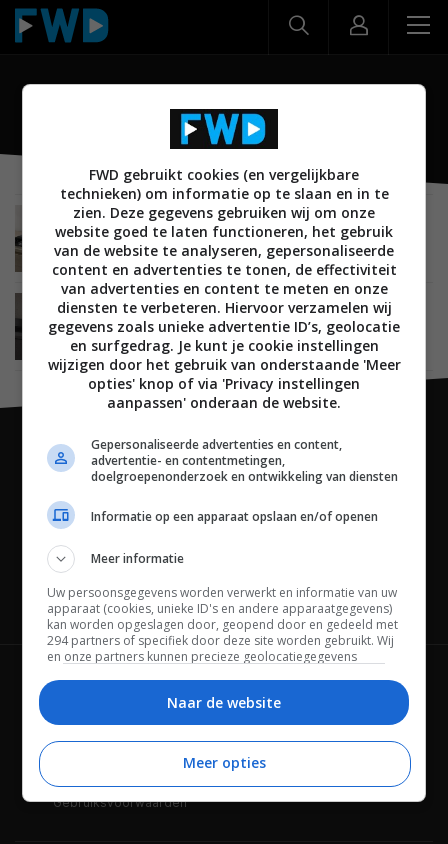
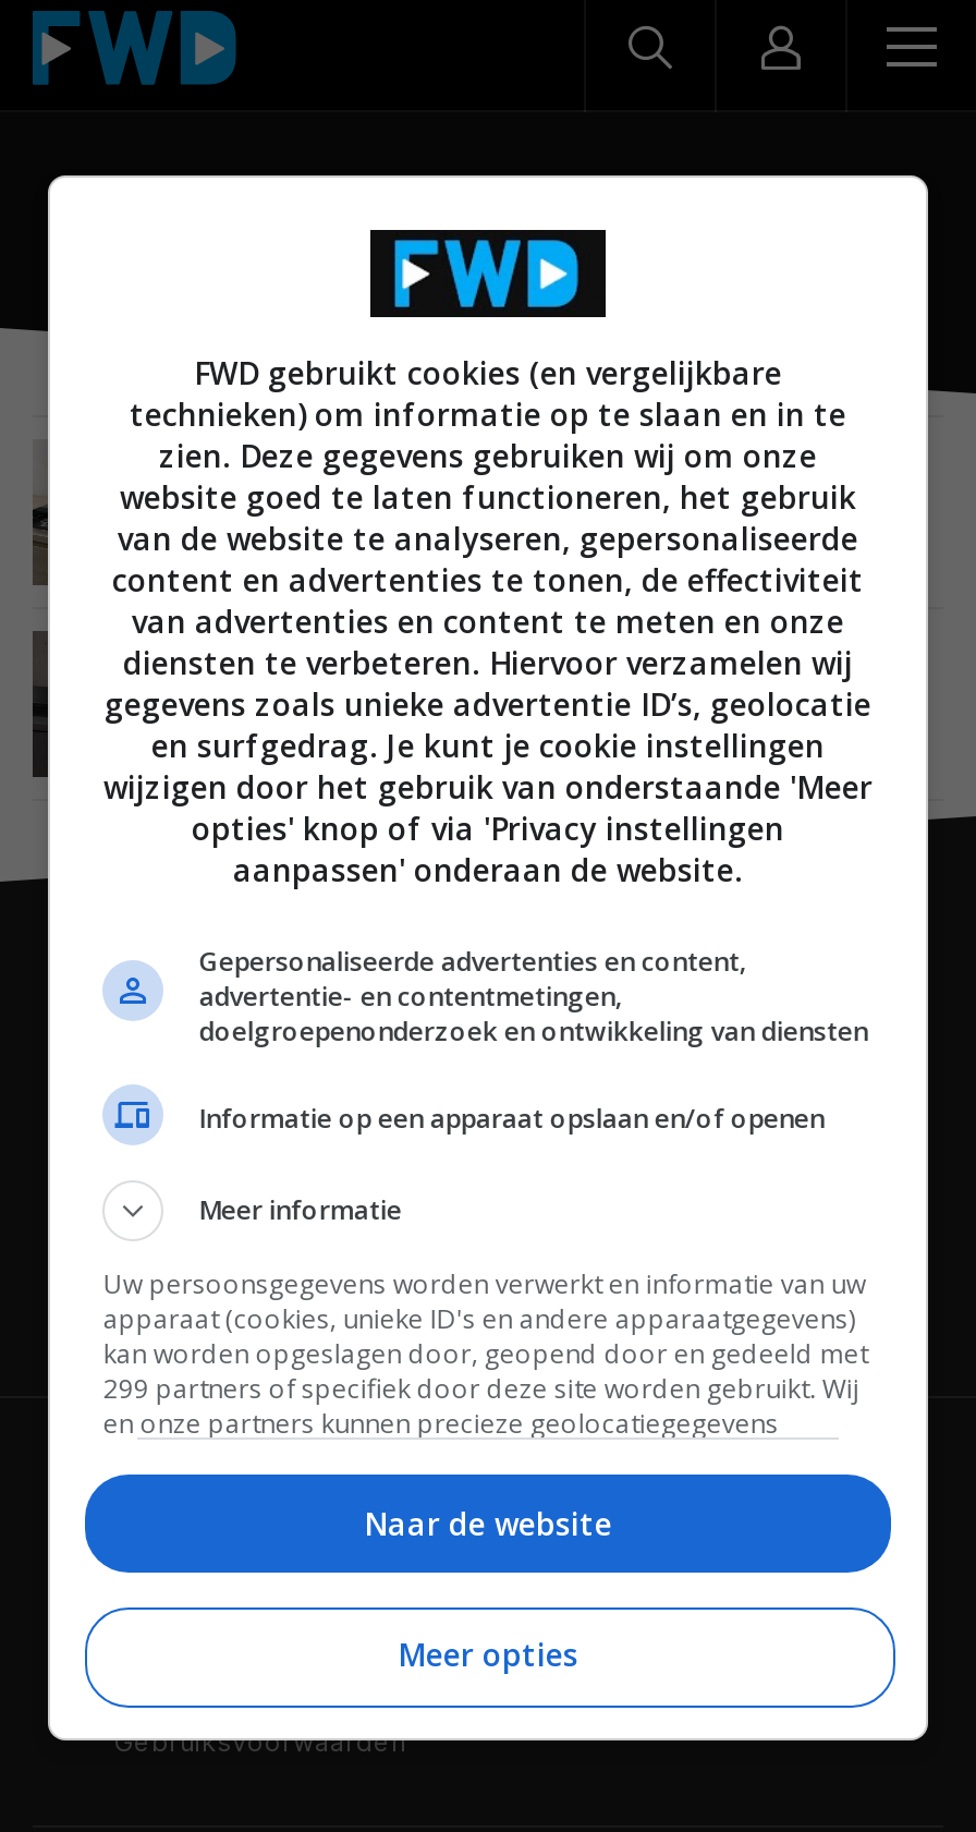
[47,632,394,649] 294 partners of specifiek door deze site worden gebruikt. Wij -> [103,1369,859,1406] 299 partners of specifiek door deze site worden gebruikt. Wij

